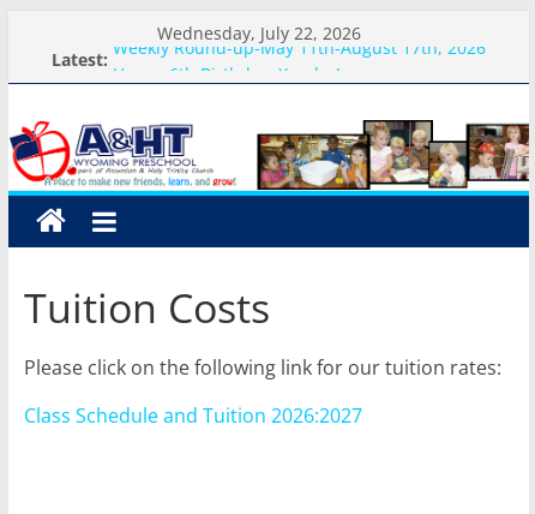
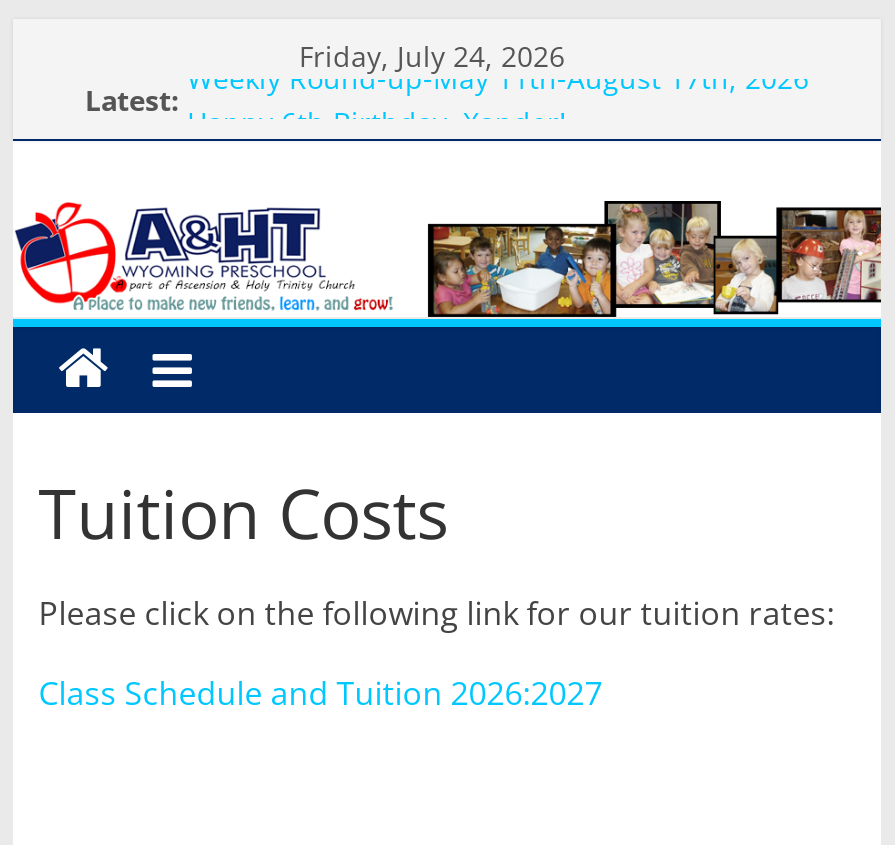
[158,22,362,44] Wednesday, July 22, 2026 -> [299,37,565,75] Friday, July 24, 2026

